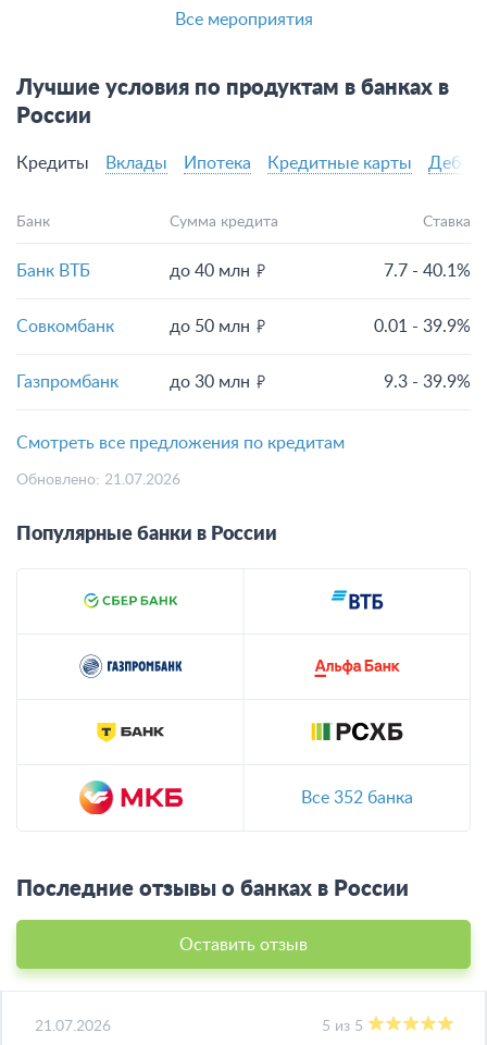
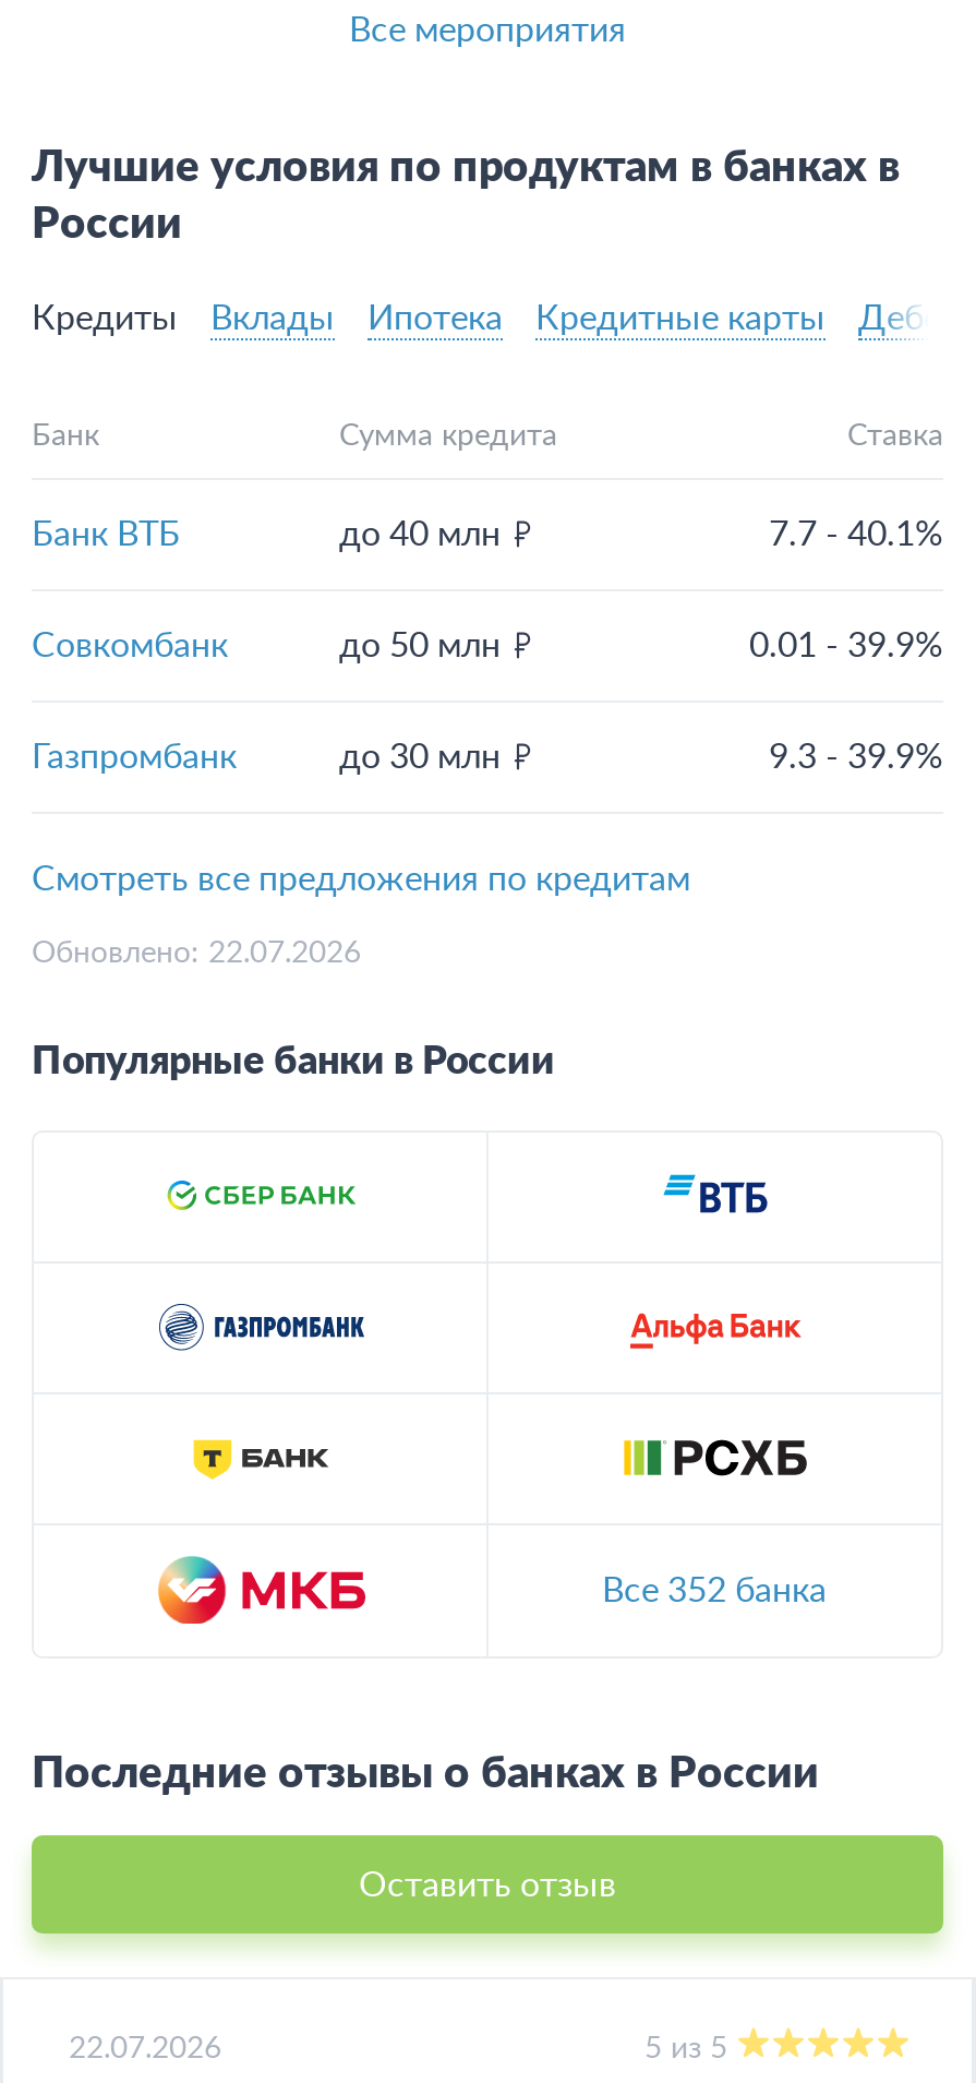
[16,472,180,487] Обновлено: 21.07.2026 -> [32,938,361,968] Обновлено: 22.07.2026
[35,1019,111,1034] 21.07.2026 -> [69,2034,221,2065] 22.07.2026

